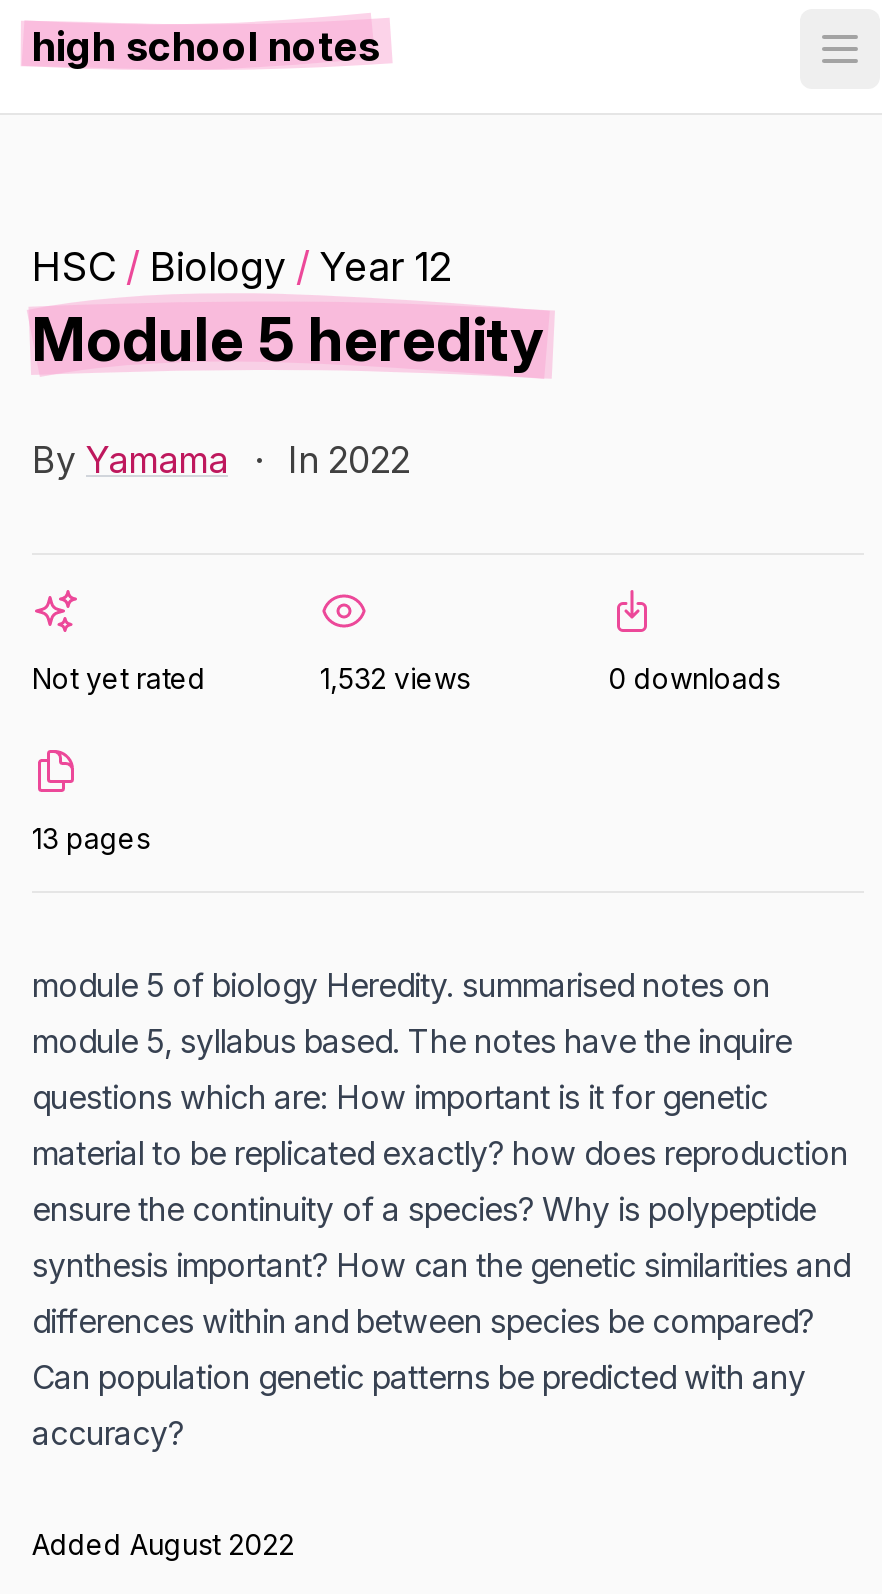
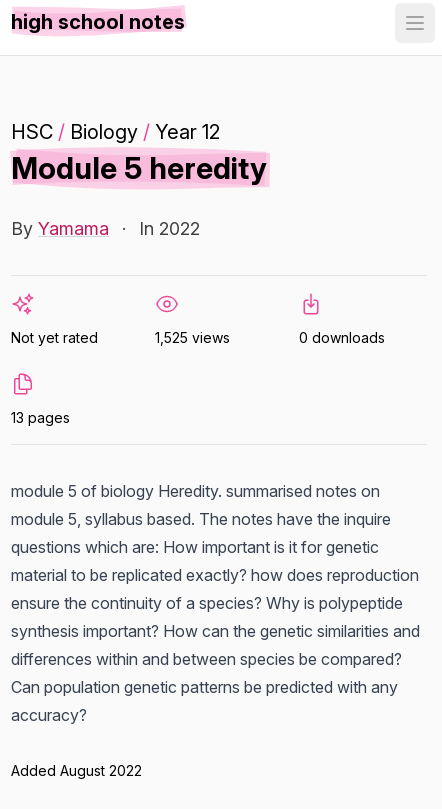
[320,661,470,695] 1,532 views -> [155,329,230,346] 1,525 views

